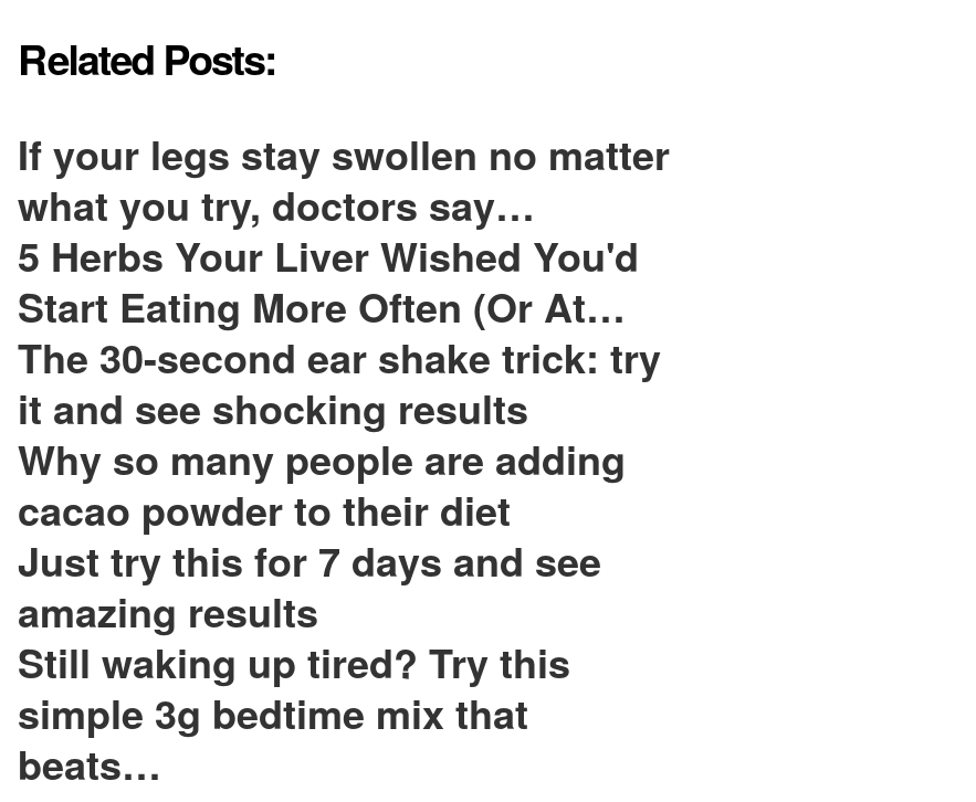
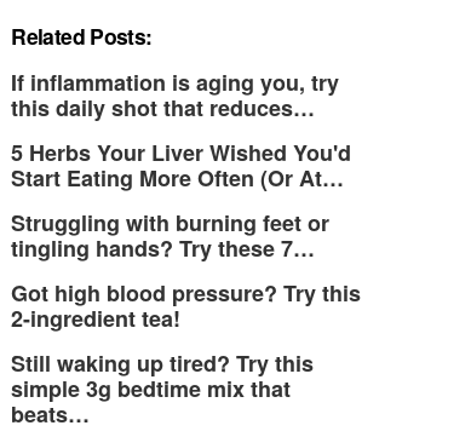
[18,125,670,233] If your legs stay swollen no matter | what you try, doctors say… -> [11,67,339,124] If inflammation is aging you, try | this daily shot that reduces…
[18,328,661,640] The 30-second ear shake trick: try | it and see shocking results | Why so many people are adding | cacao powder to their diet | Just try this for 7 days and see | amazing results -> [11,207,361,334] Struggling with burning feet or | tingling hands? Try these 7… | Got high blood pressure? Try this | 2-ingredient tea!

